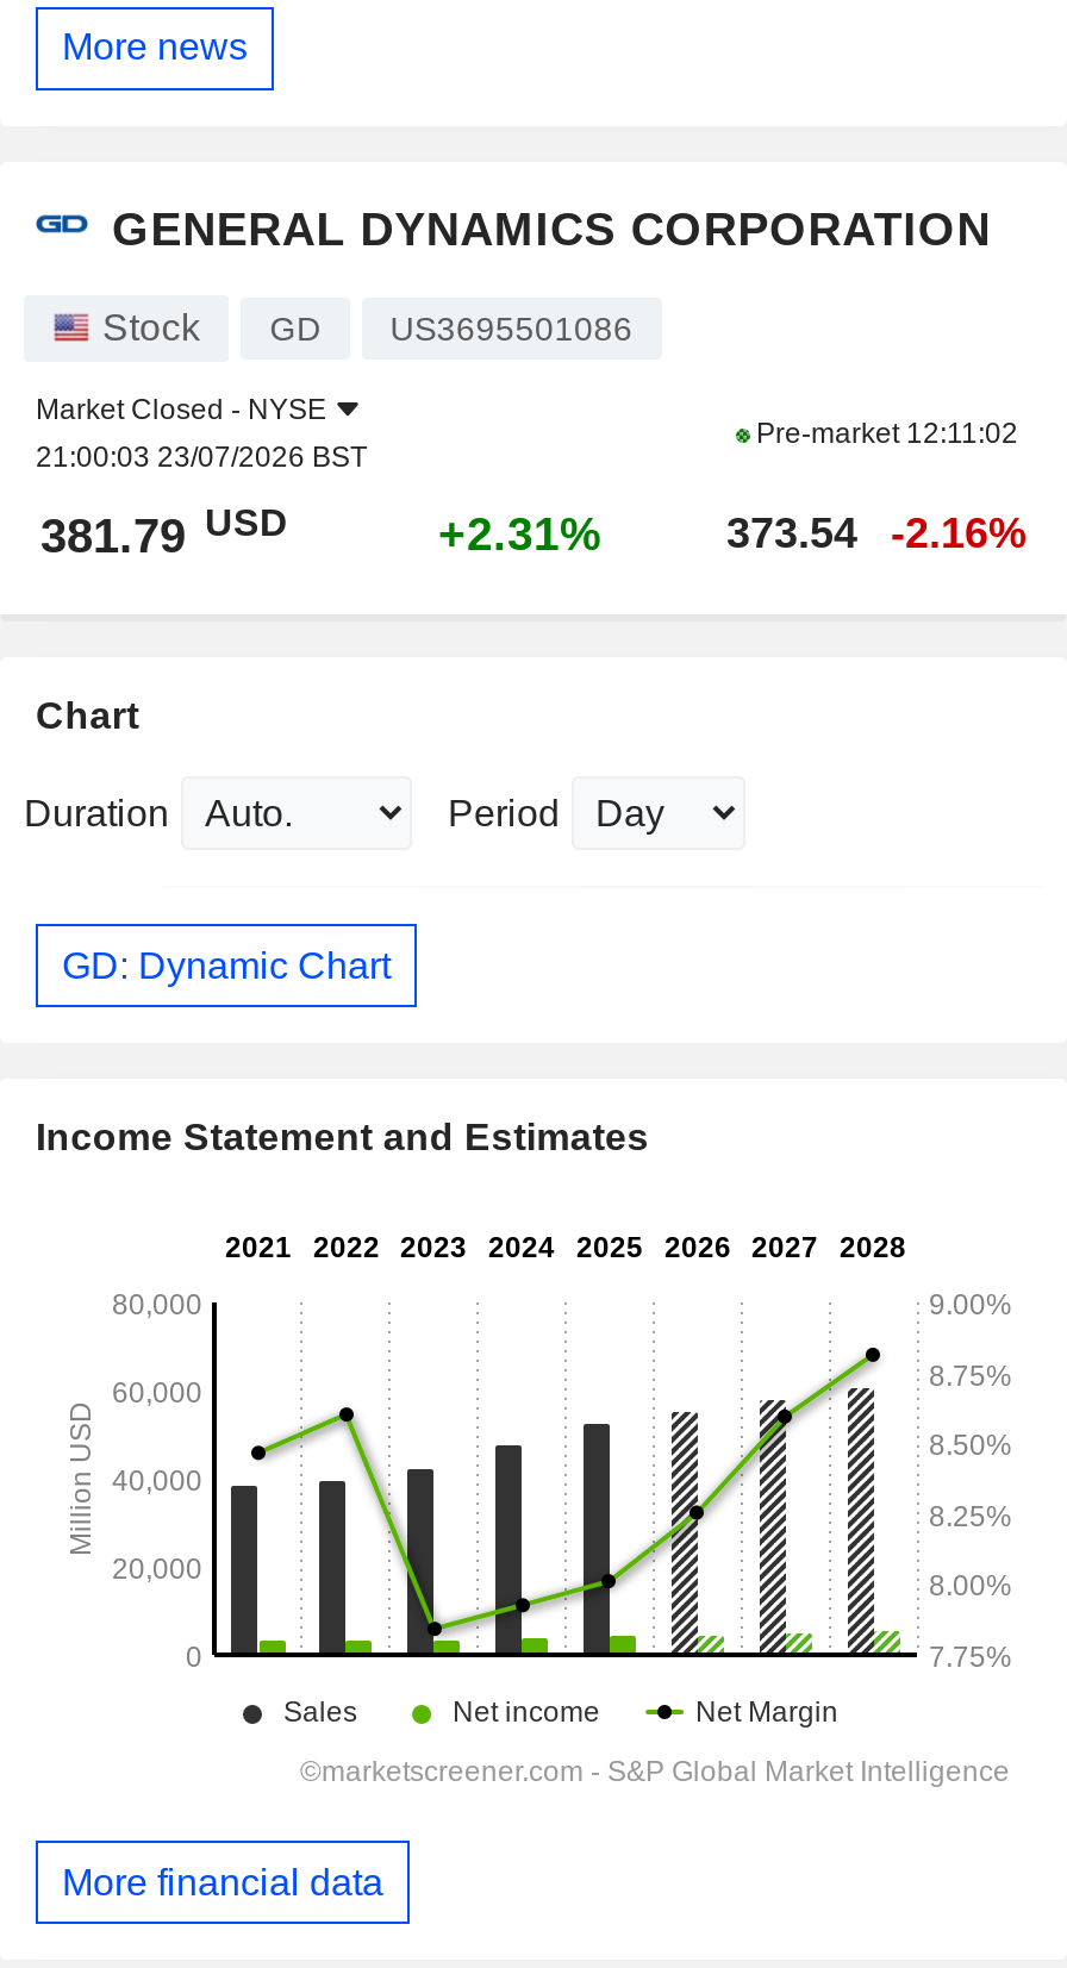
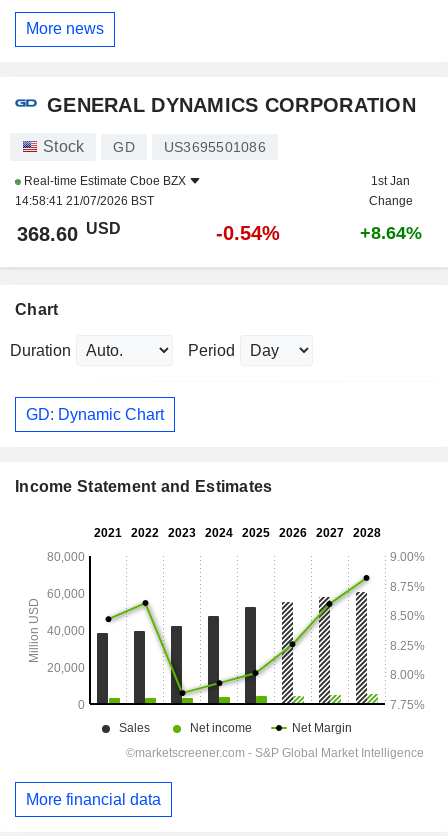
[36,393,367,474] Market Closed - NYSE | 21:00:03 23/07/2026 BST -> [15,174,186,208] Real-time Estimate Cboe BZX | 14:58:41 21/07/2026 BST
[749,417,1018,450] Pre-market 12:11:02 -> [368,174,412,208] 1st Jan | Change
[40,501,1027,562] 381.79 USD | +2.31% | 373.54 | -2.16% -> [17,220,421,245] 368.60 USD | -0.54% | +8.64%

